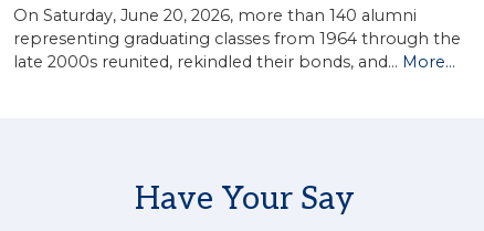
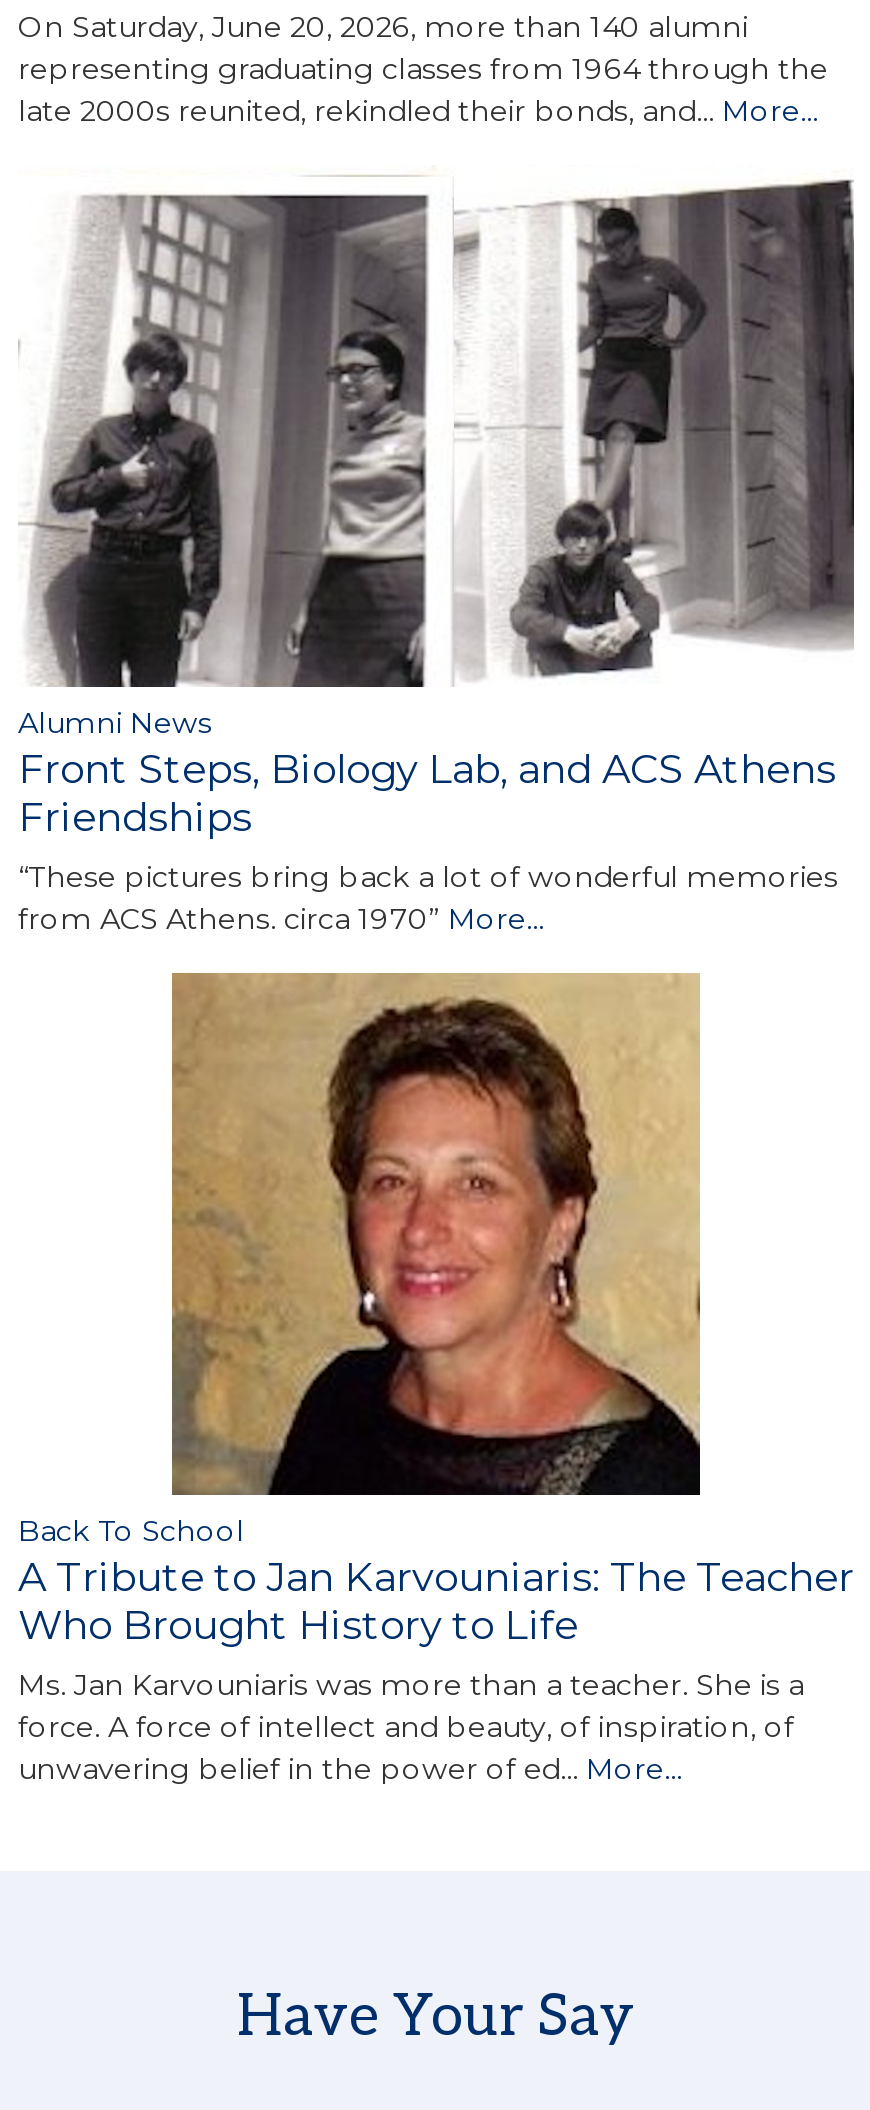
none -> [18,177,856,938] [image] | Alumni News | Front Steps, Biology Lab, and ACS Athens | Friendships | “These pictures bring back a lot of wonderful memories | from ACS Athens. circa 1970” More...
none -> [18,971,854,1787] [image] | Back To School | A Tribute to Jan Karvouniaris: The Teacher | Who Brought History to Life | Ms. Jan Karvouniaris was more than a teacher. She is a | force. A force of intellect and beauty, of inspiration, of | unwavering belief in the power of ed… More...
none -> [22,193,430,689] [image]

